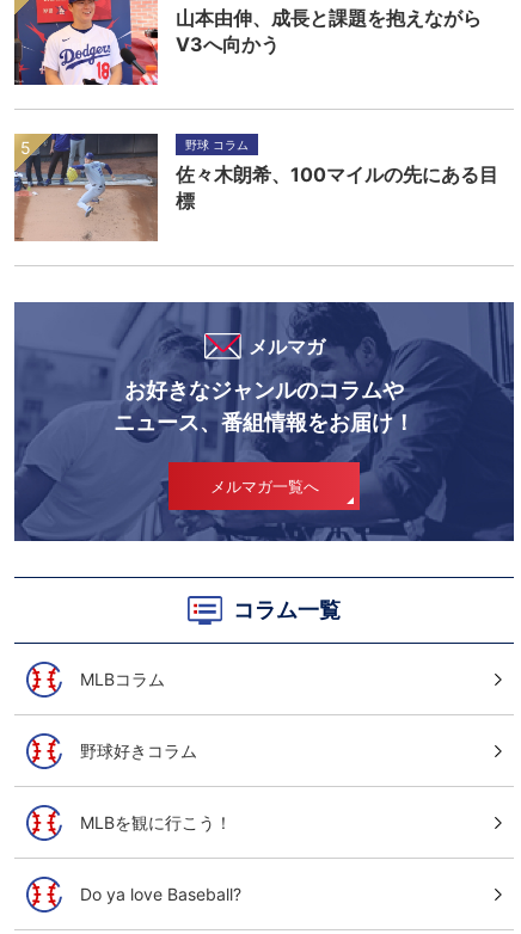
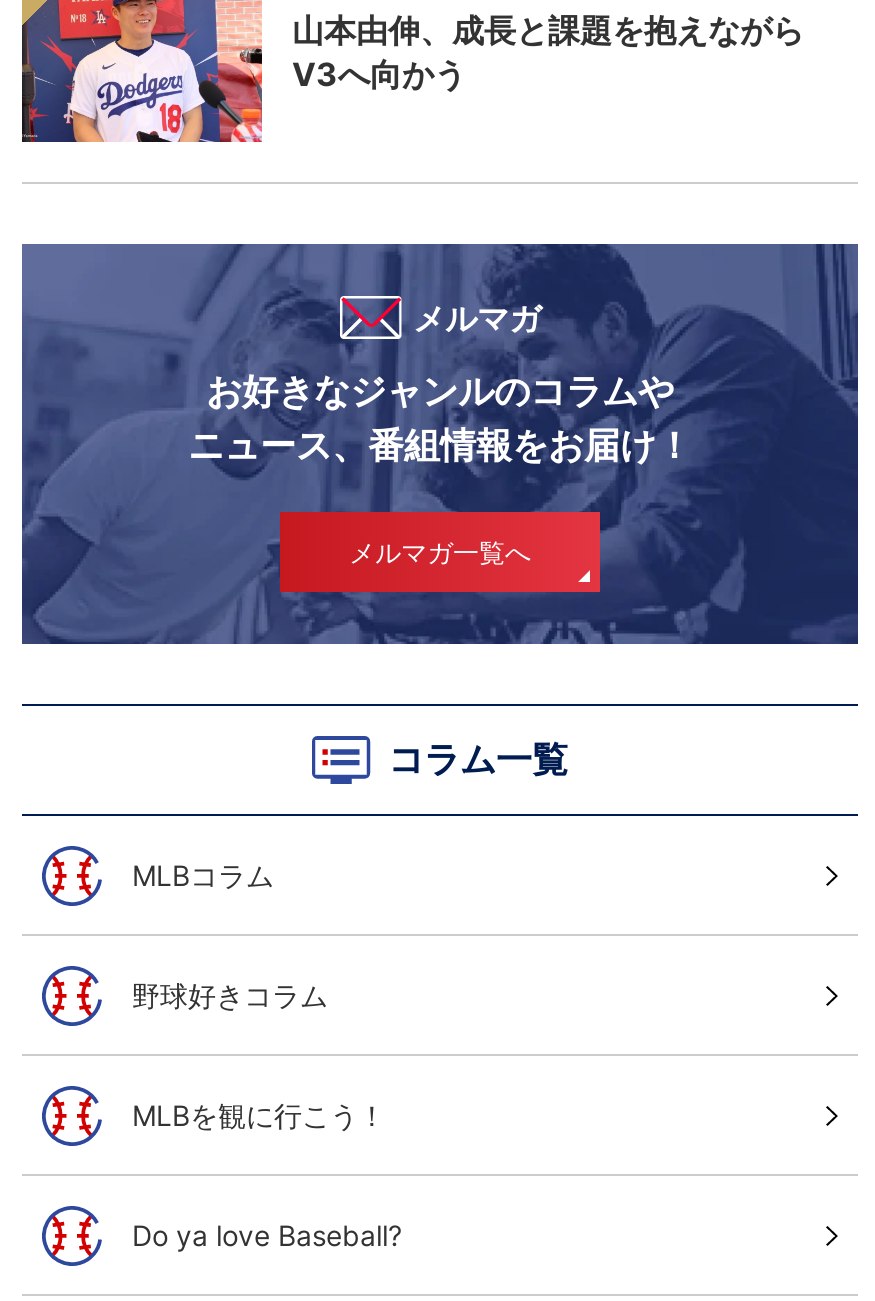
[13,133,498,242] [image] | 野球 コラム | 佐々木朗希、100マイルの先にある目 | 標 -> none

